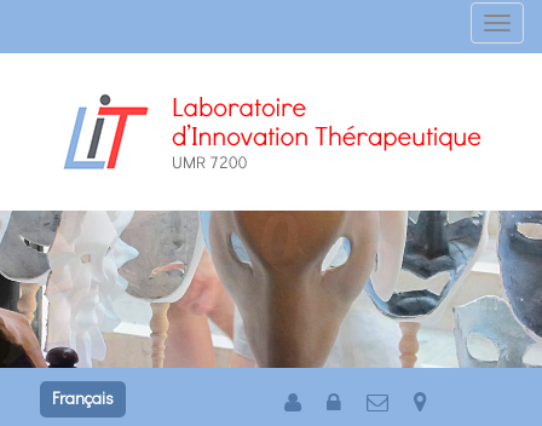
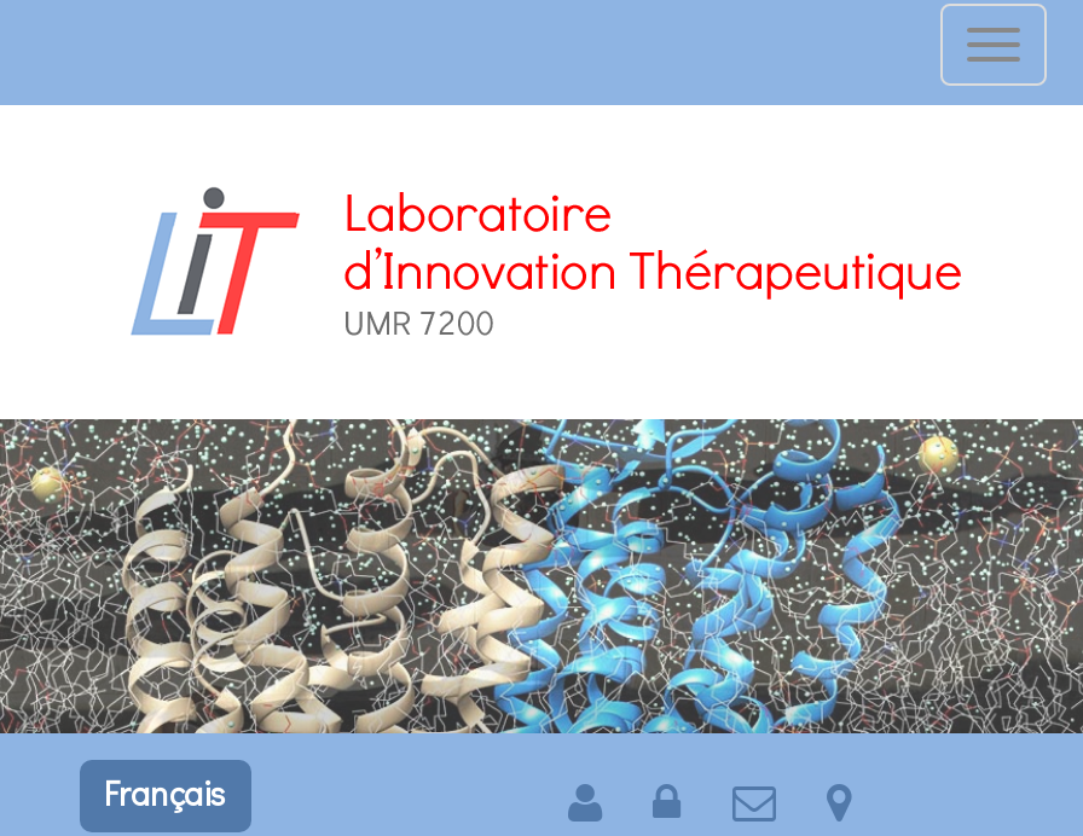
[4,209,538,369] [image] -> [7,417,1076,736] [image]

